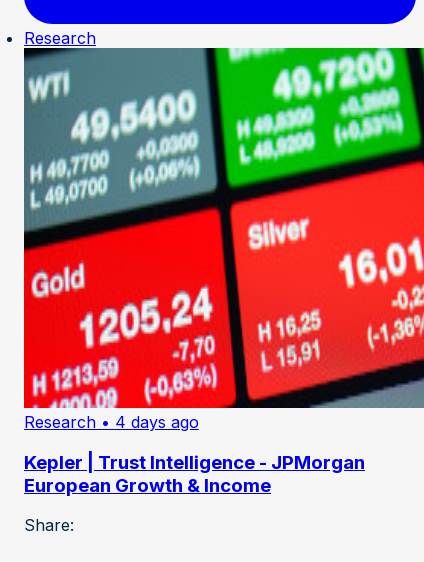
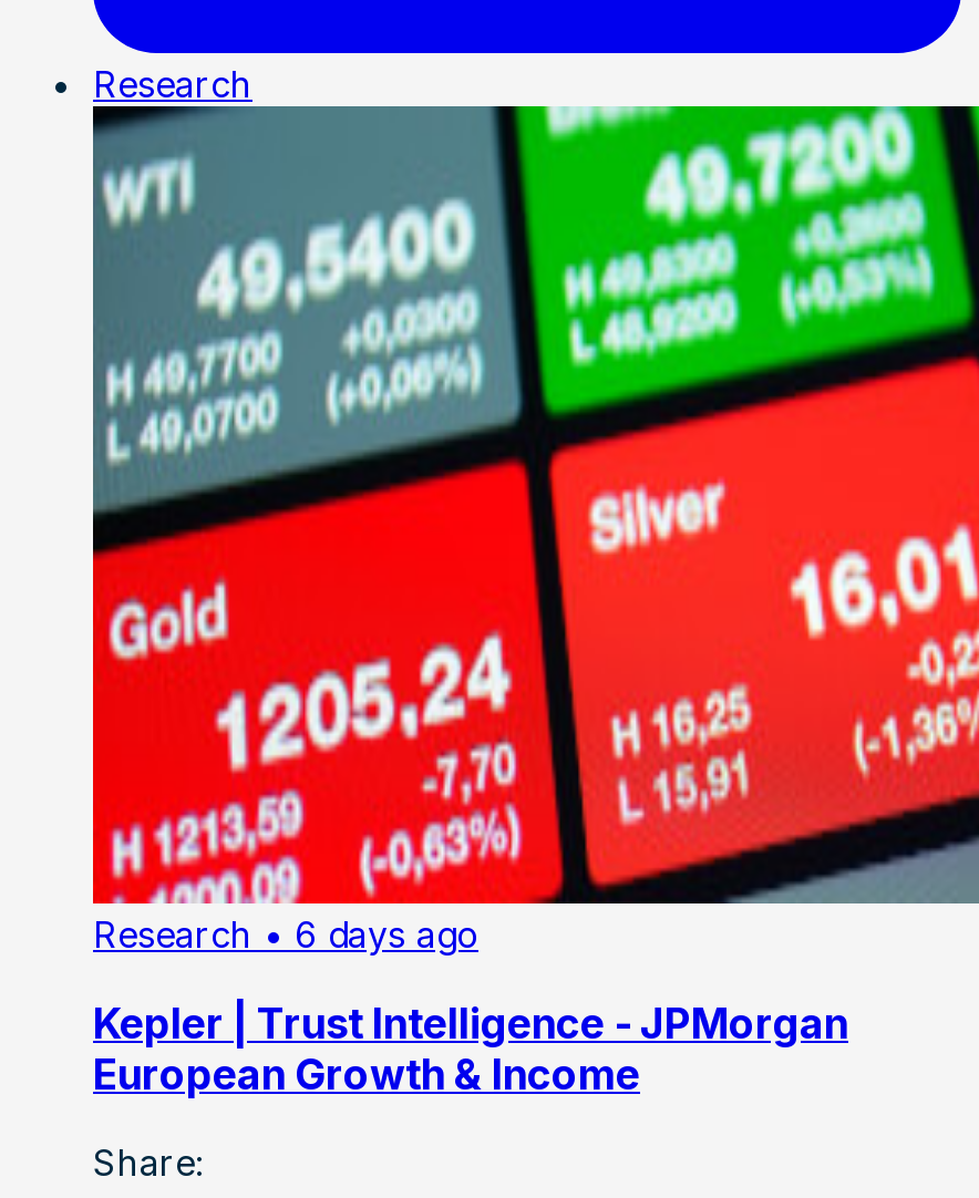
[24,412,199,432] Research • 4 days ago -> [93,912,478,957] Research • 6 days ago

